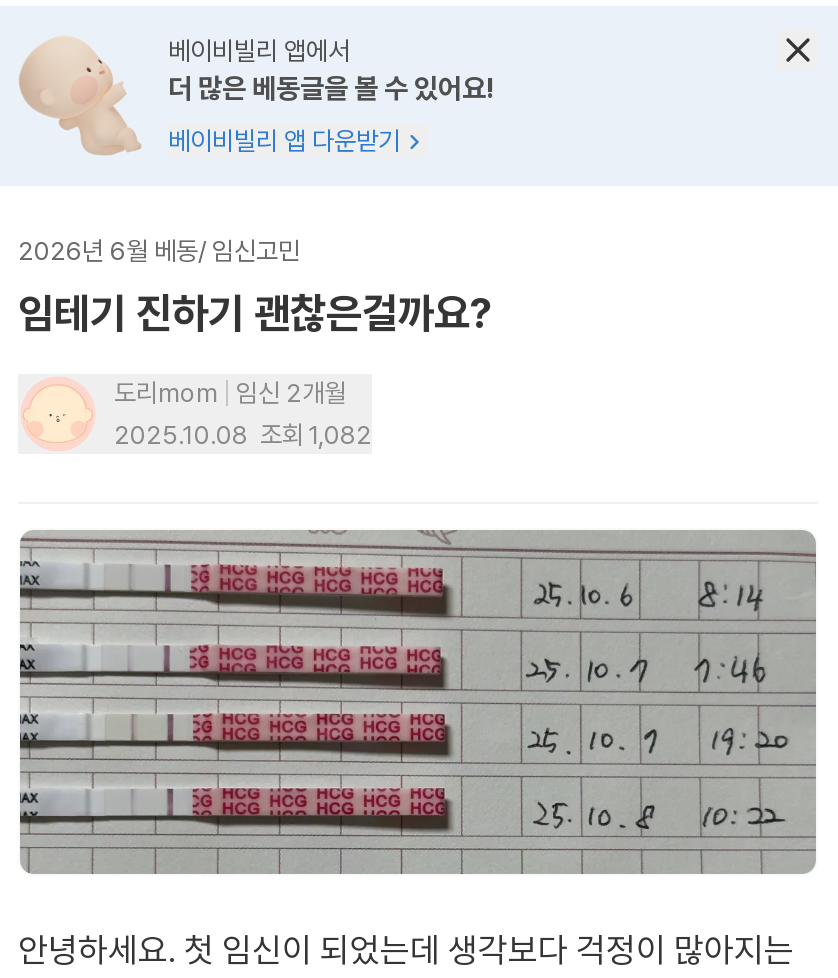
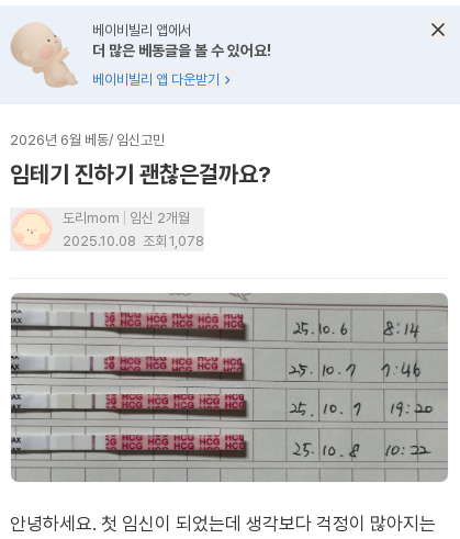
[114,420,372,450] 2025.10.08 조회 1,082 -> [63,233,204,249] 2025.10.08 조회 1,078

